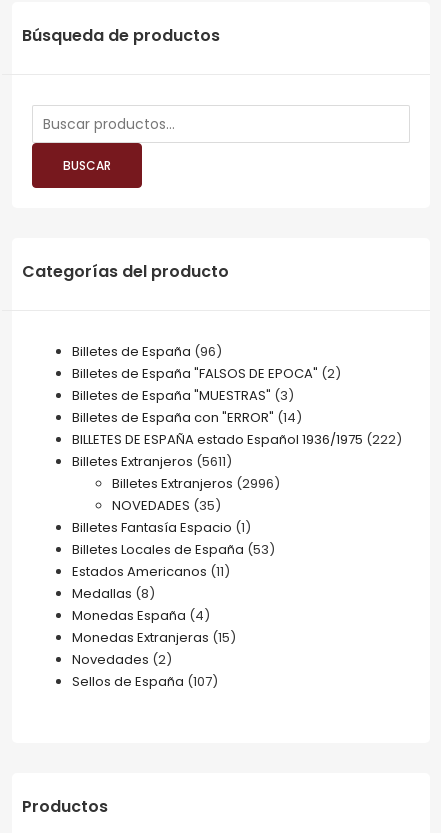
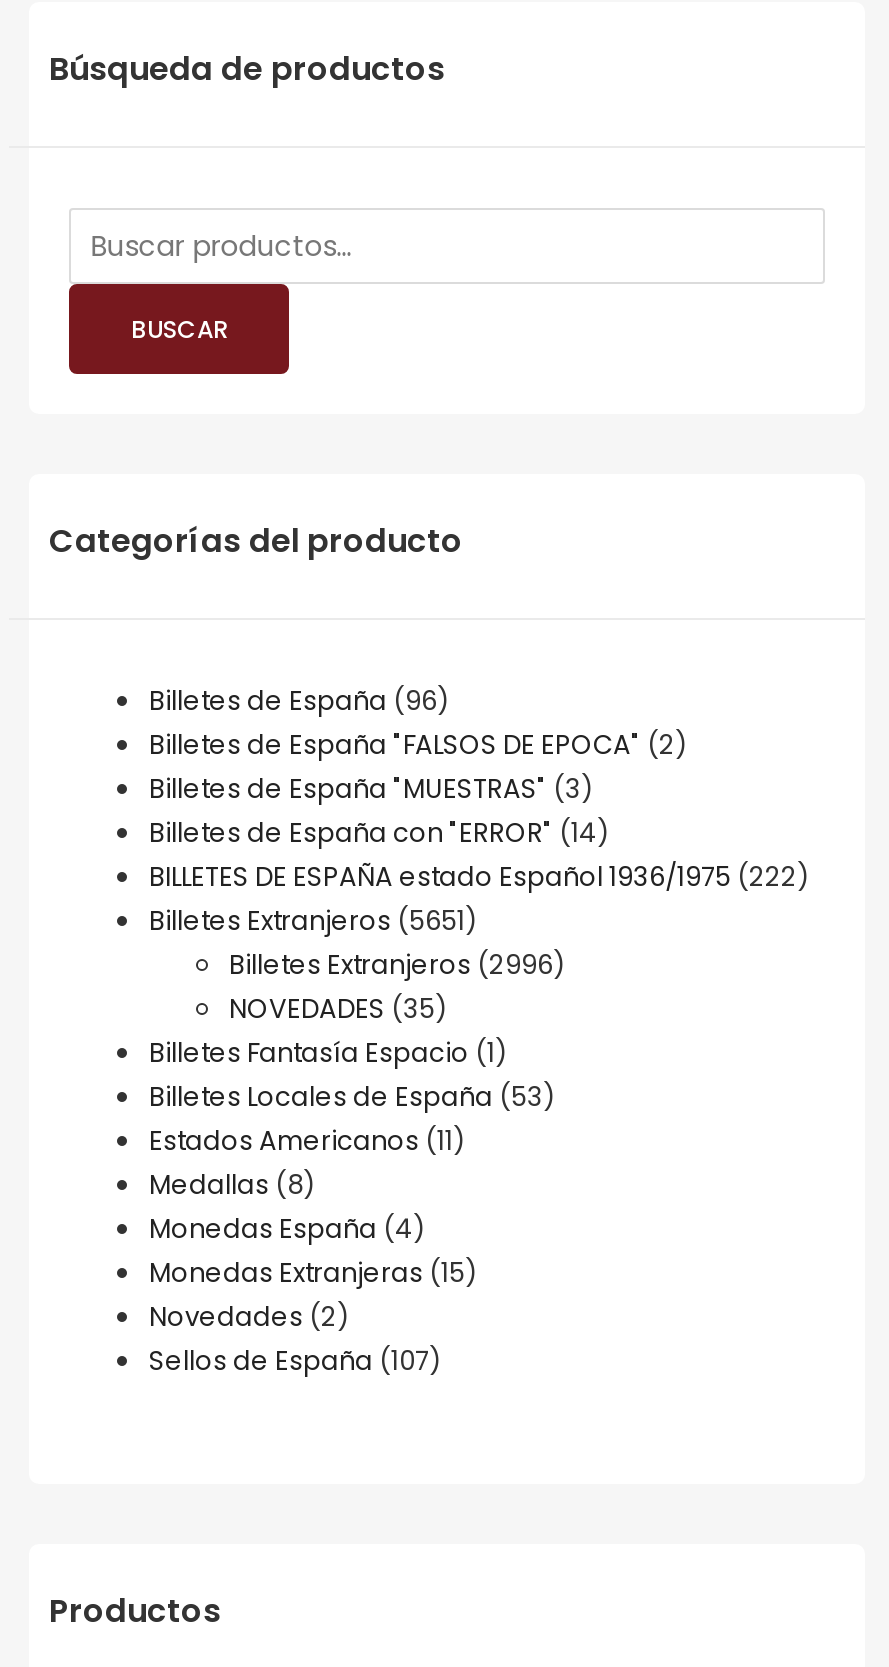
[72,452,232,471] Billetes Extranjeros (5611) -> [149,902,477,940] Billetes Extranjeros (5651)

